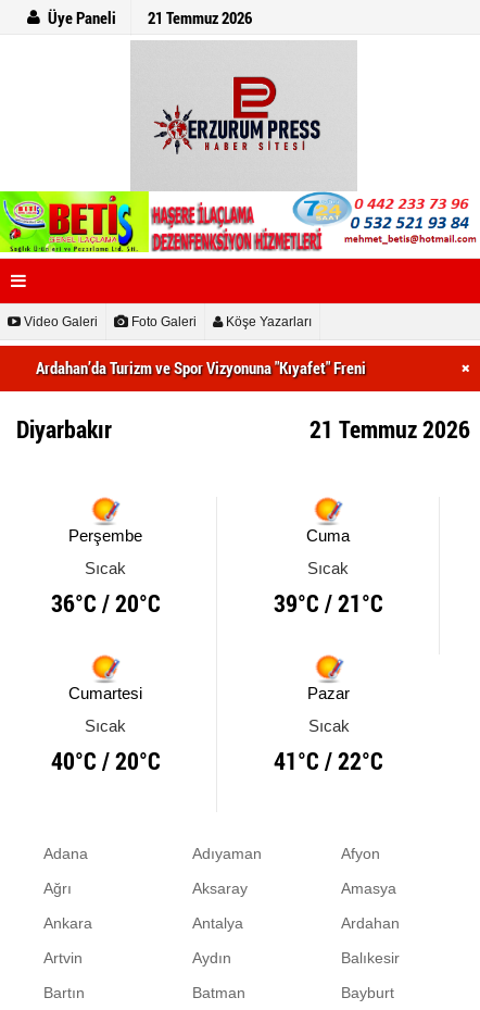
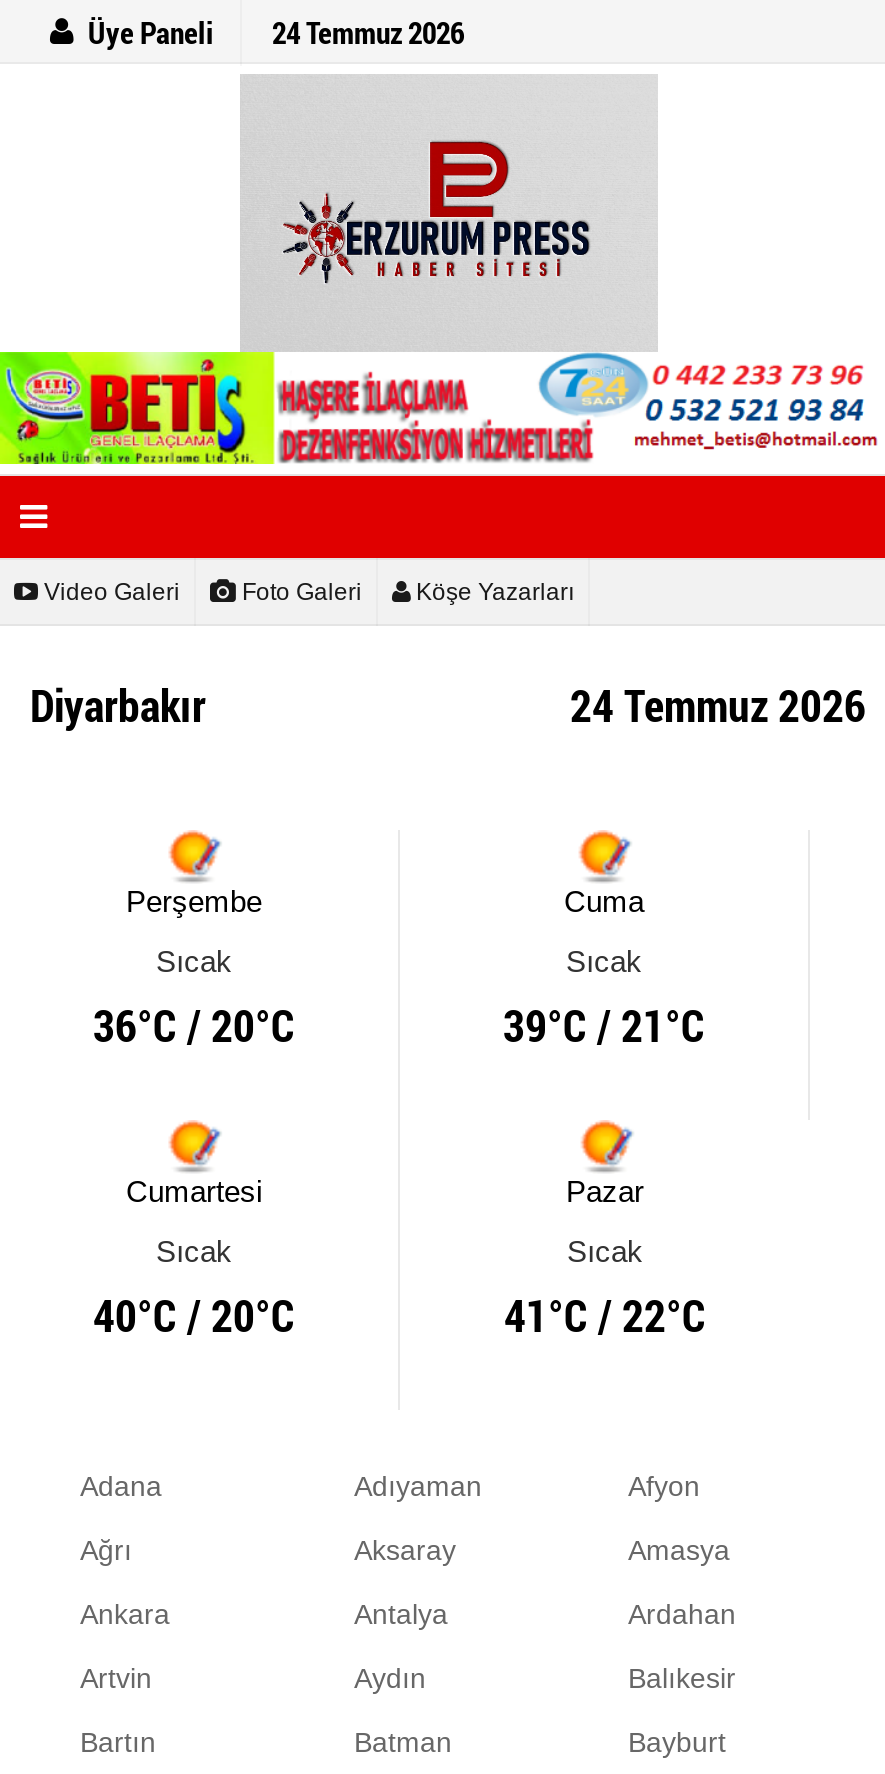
[48,7,252,28] Üye Paneli 21 Temmuz 2026 -> [88,12,464,52] Üye Paneli 24 Temmuz 2026
[36,356,366,378] Ardahan’da Turizm ve Spor Vizyonuna "Kıyafet" Freni -> none
[310,413,470,444] 21 Temmuz 2026 -> [570,676,866,734] 24 Temmuz 2026

